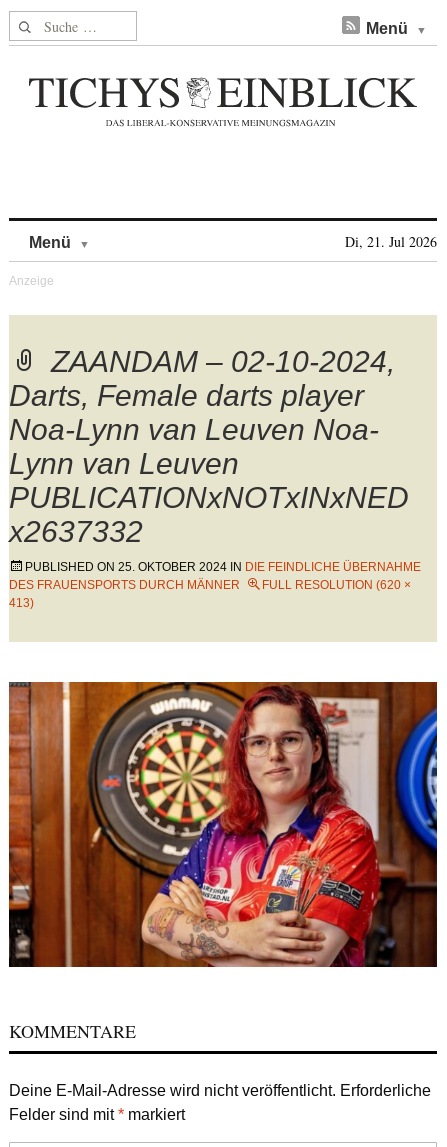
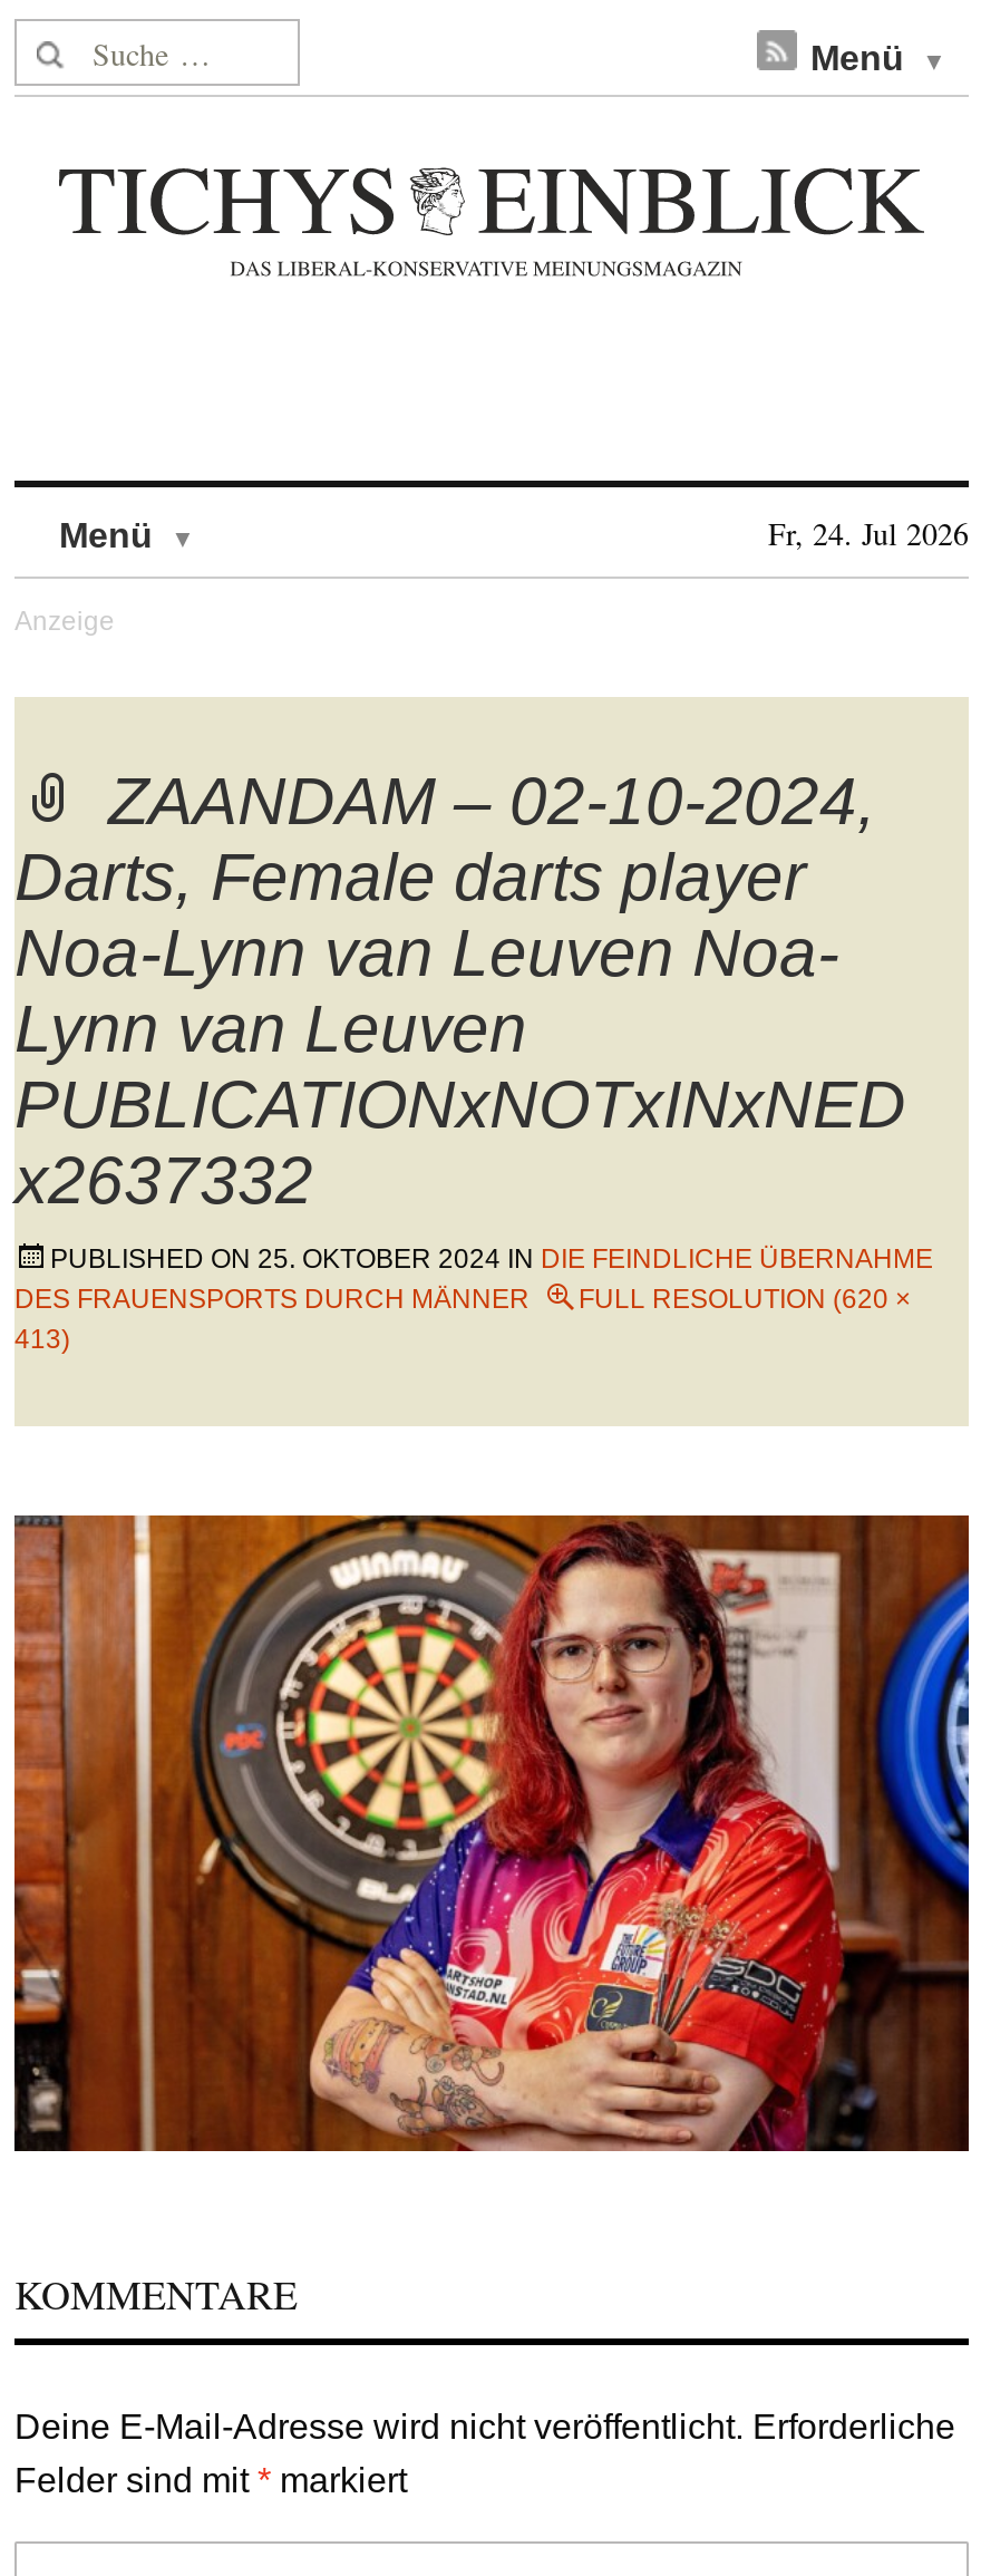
[345,232,437,251] Di, 21. Jul 2026 -> [768,512,969,554] Fr, 24. Jul 2026

